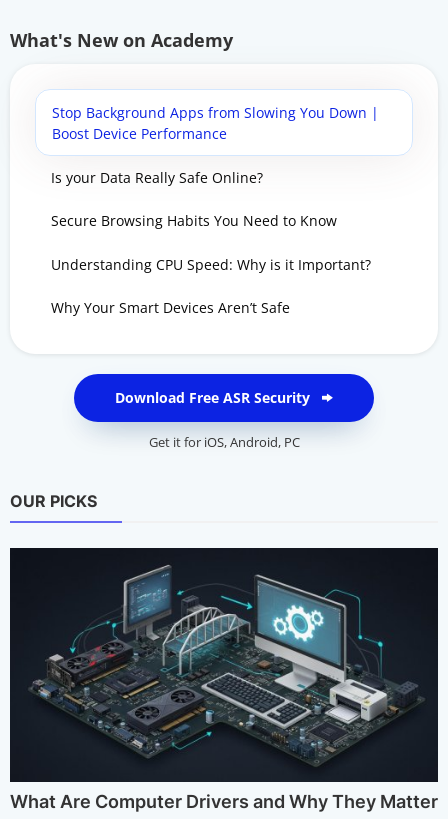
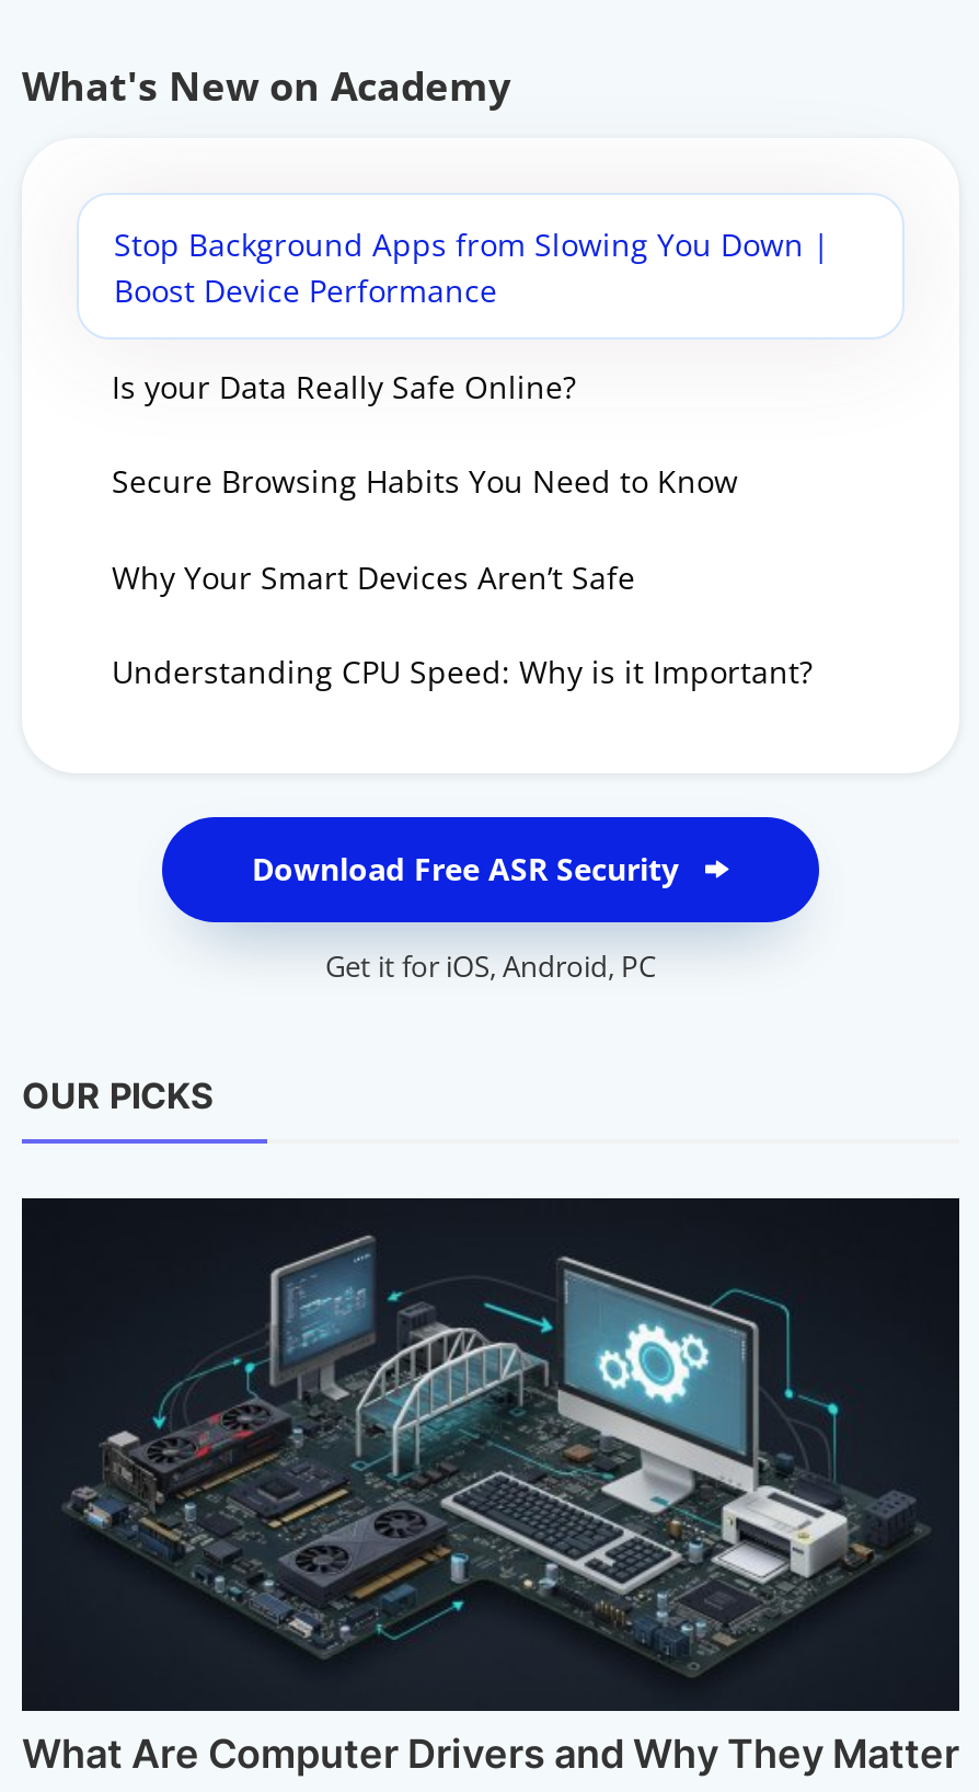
moved [51,255,371,274] -> [112,651,813,692]: Understanding CPU Speed: Why is it Important?
moved [51,298,290,317] -> [112,556,635,597]: Why Your Smart Devices Aren’t Safe

